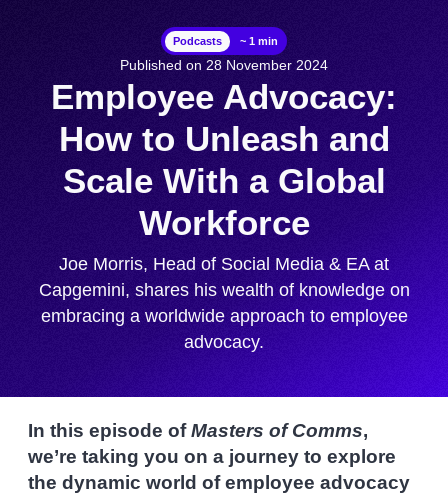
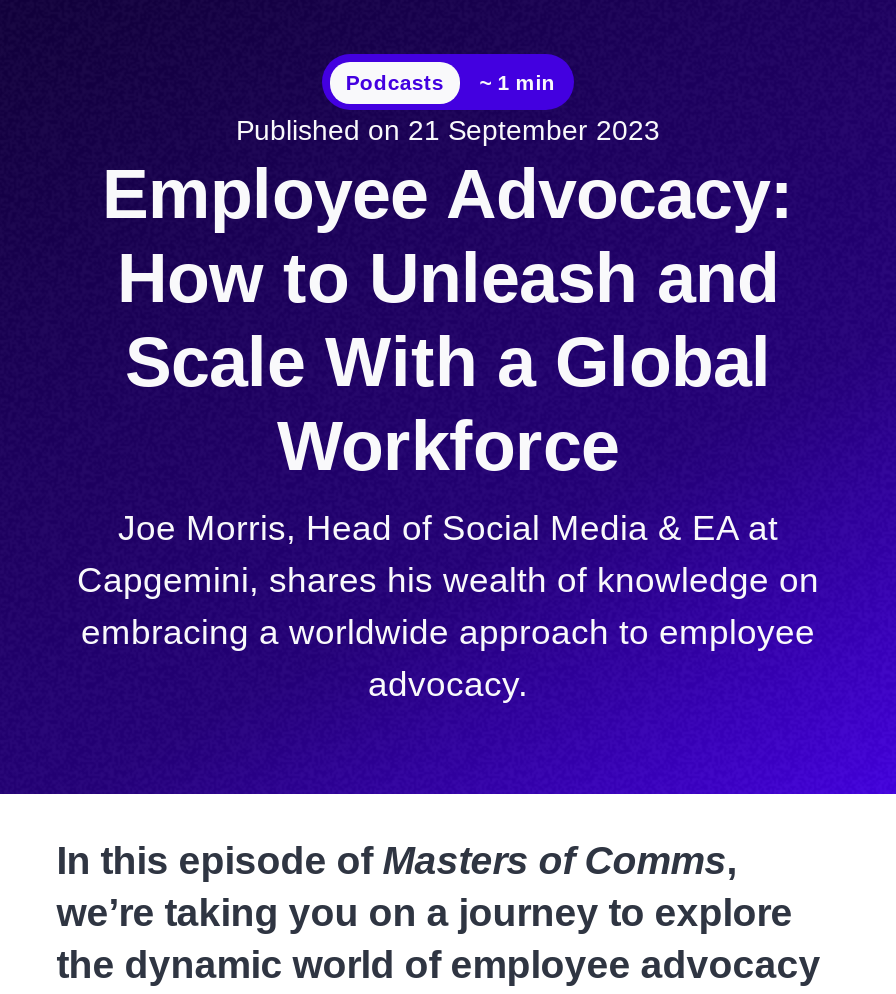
[120,57,328,73] Published on 28 November 2024 -> [236,115,660,147] Published on 21 September 2023

